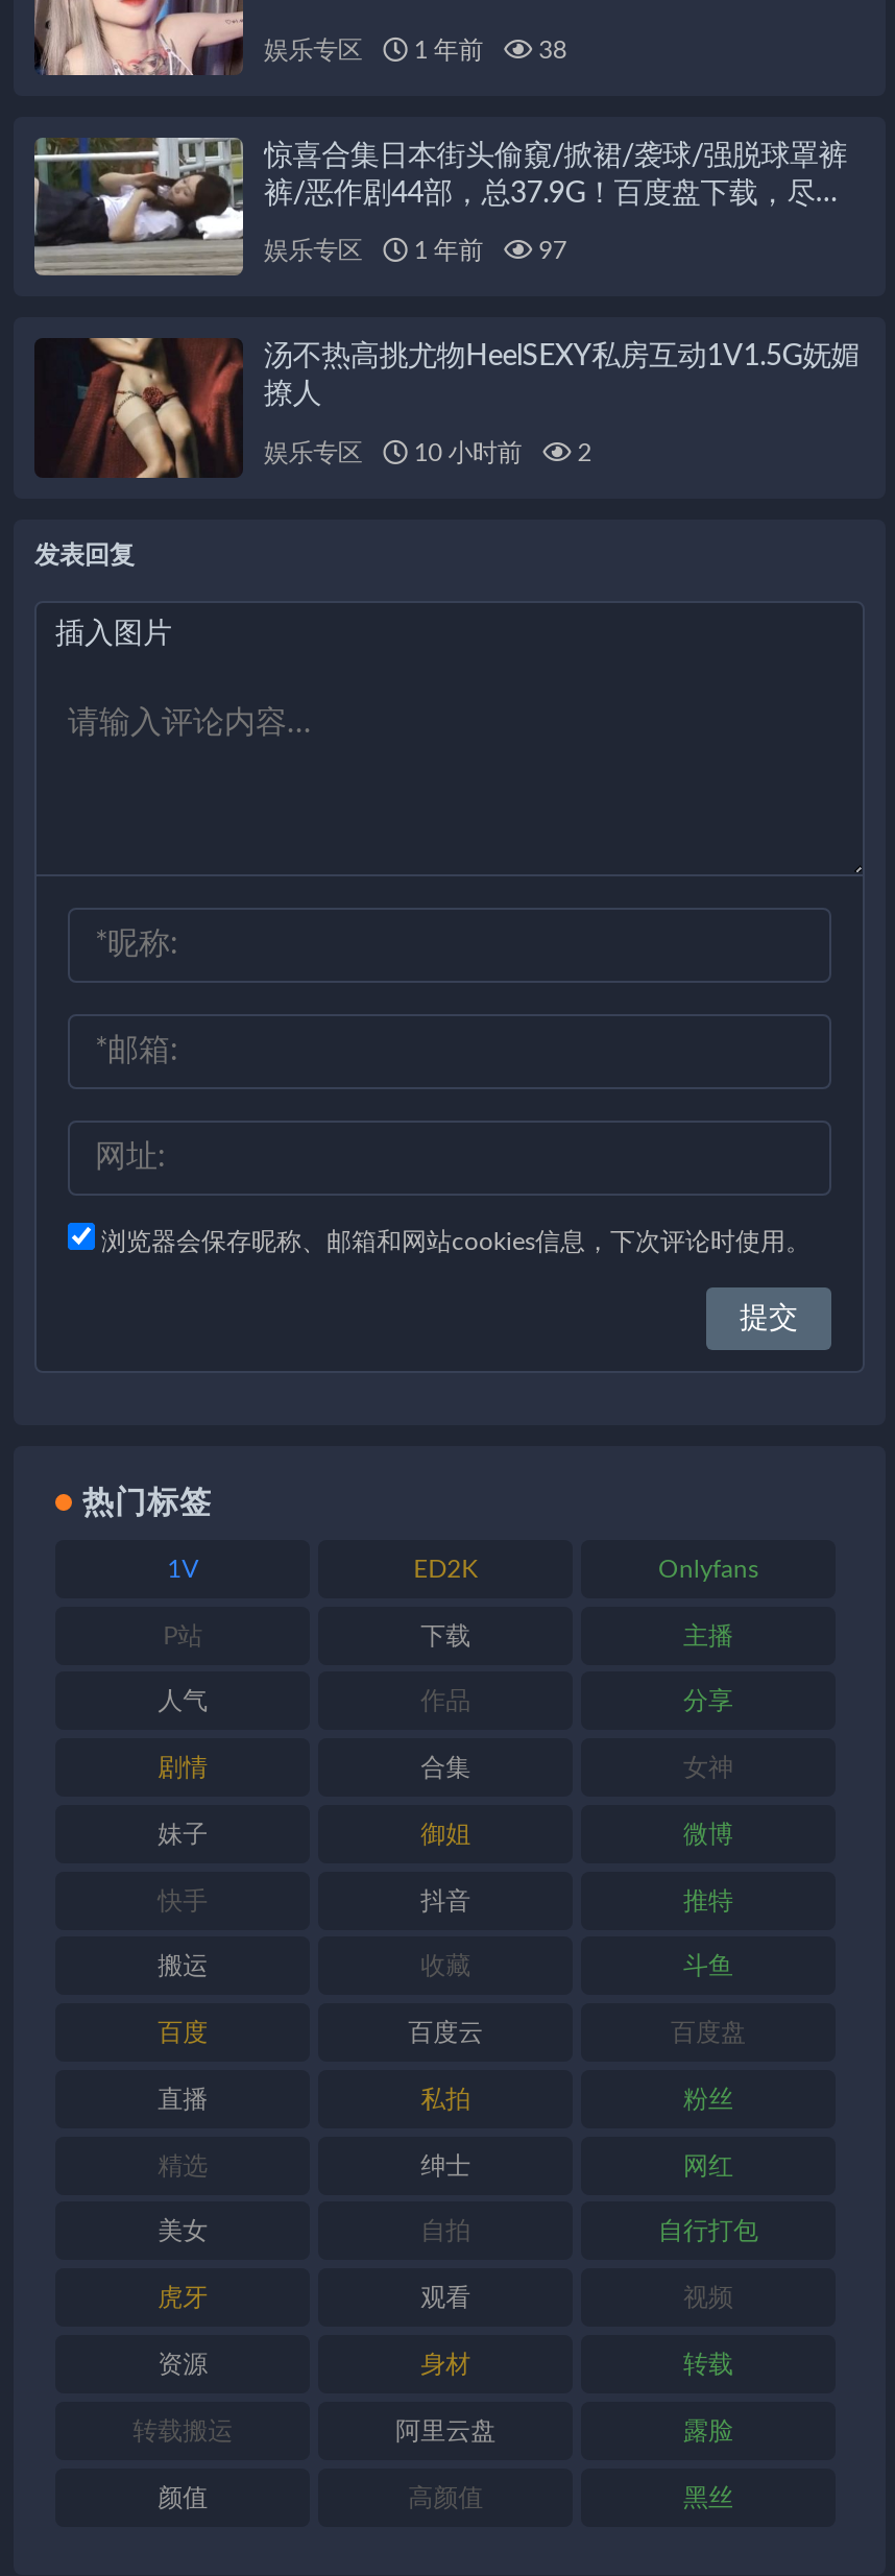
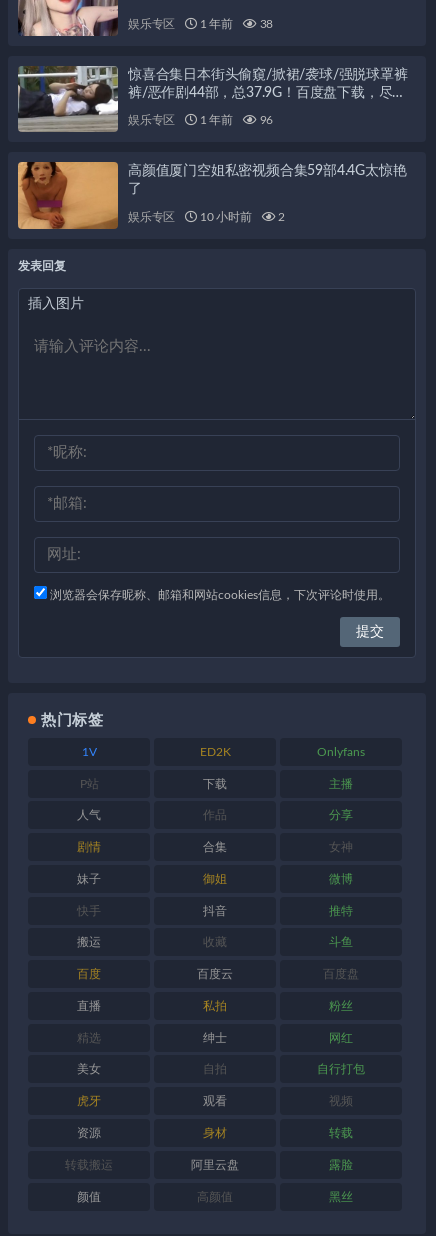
[264,238,567,263] 娱乐专区 1 年前 97 -> [128,114,273,126] 娱乐专区 1 年前 96
[34,336,860,480] [image] | 汤不热高挑尤物HeelSEXY私房互动1V1.5G妩媚 | 撩人 -> [17,161,406,230] [image] | 高颜值厦门空姐私密视频合集59部4.4G太惊艳 | 了

